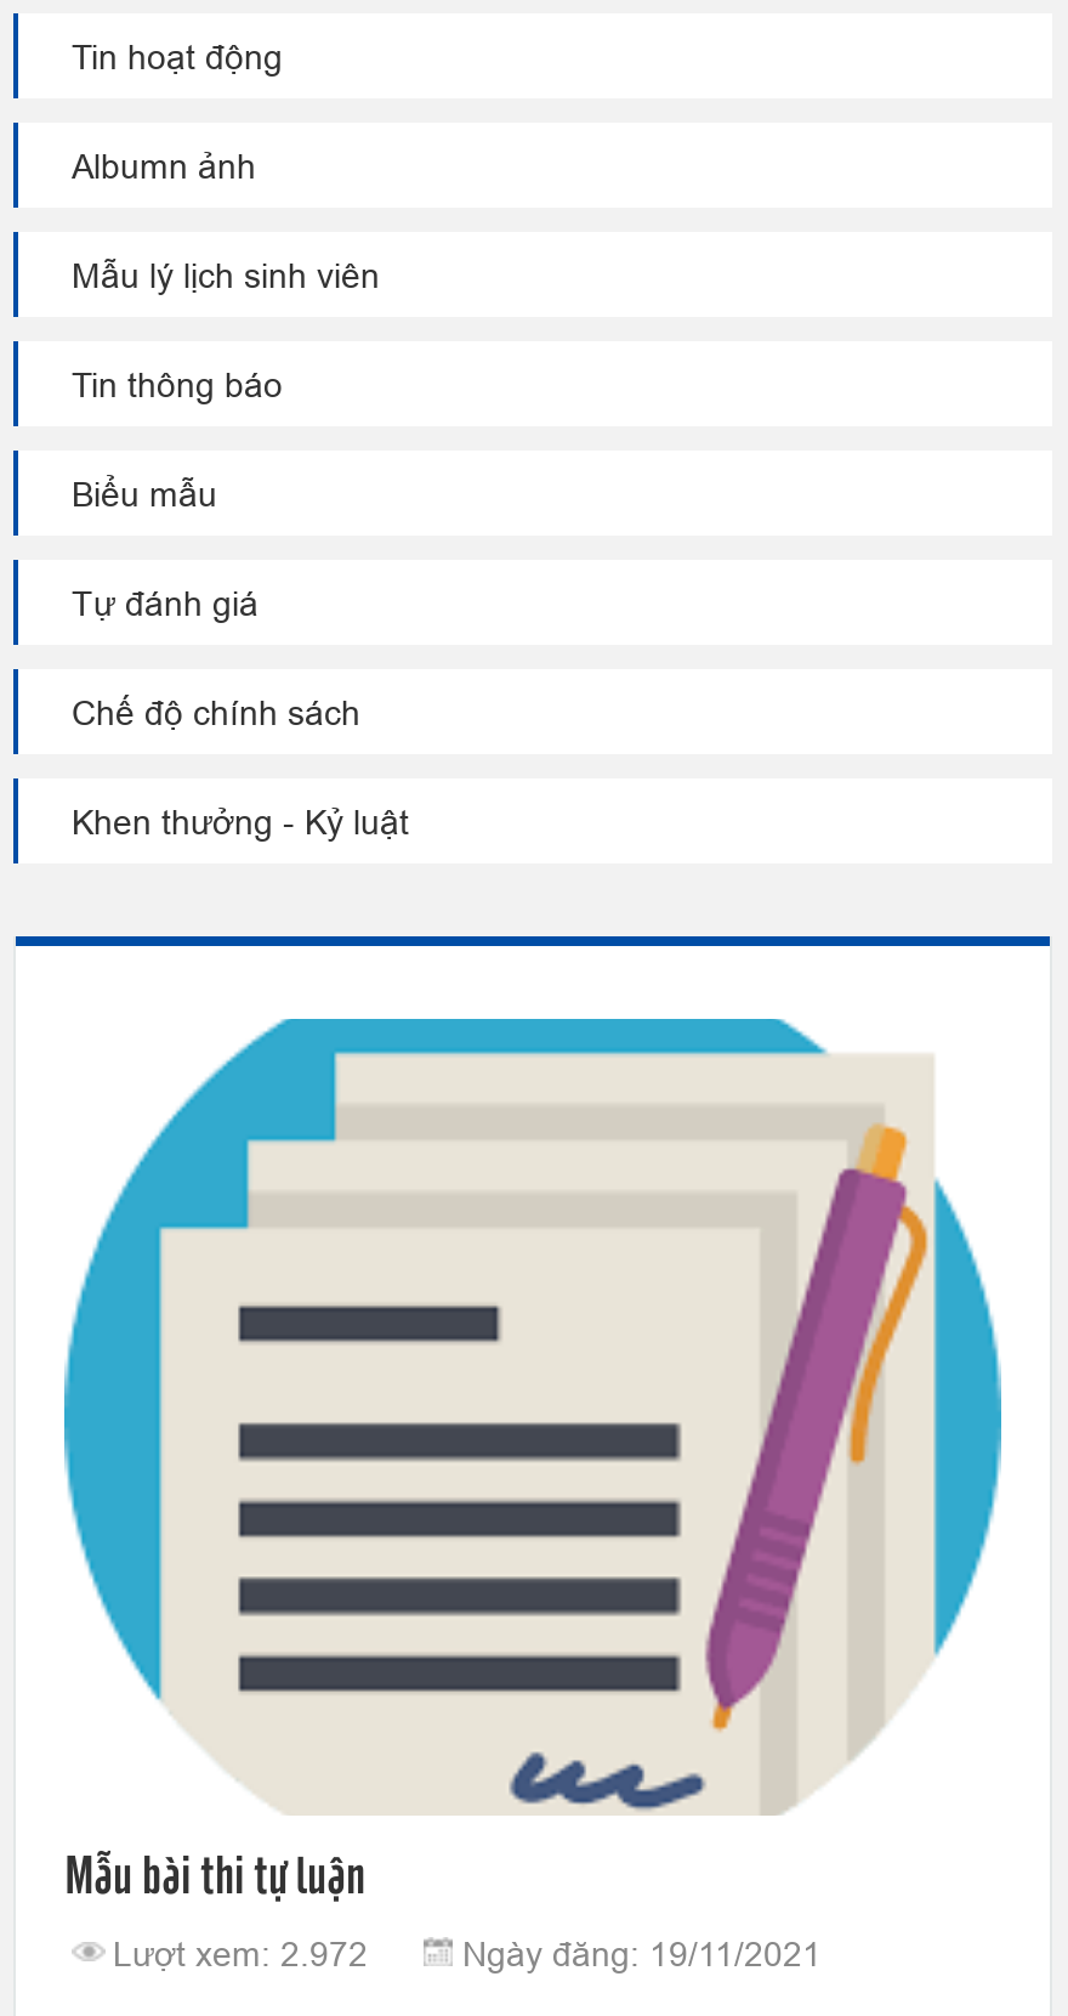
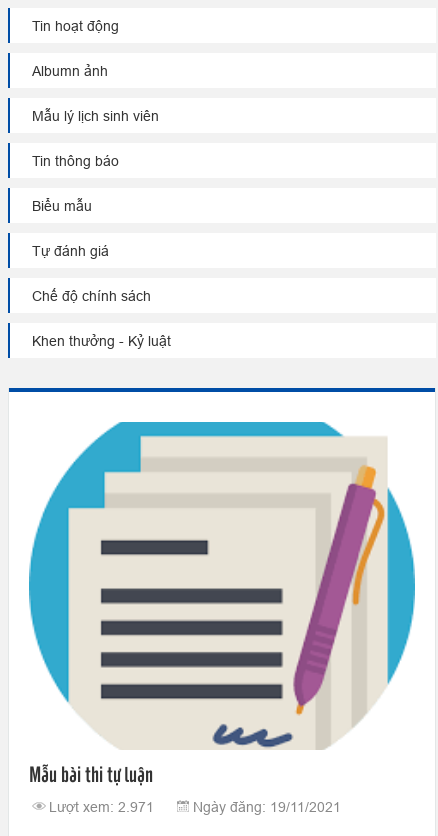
[113,1935,368,1974] Lượt xem: 2.972 -> [49,799,154,815] Lượt xem: 2.971

